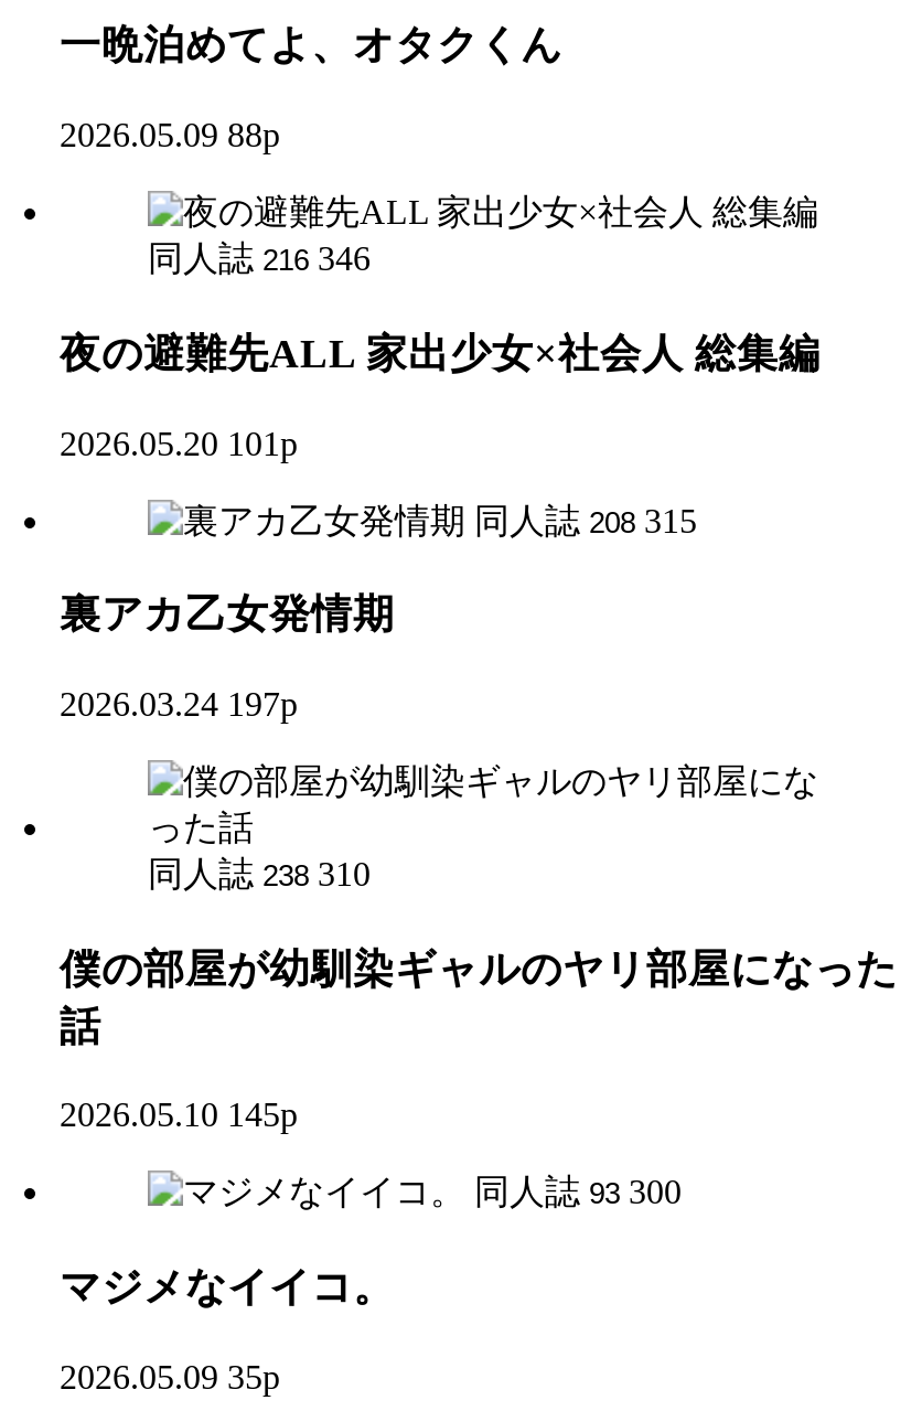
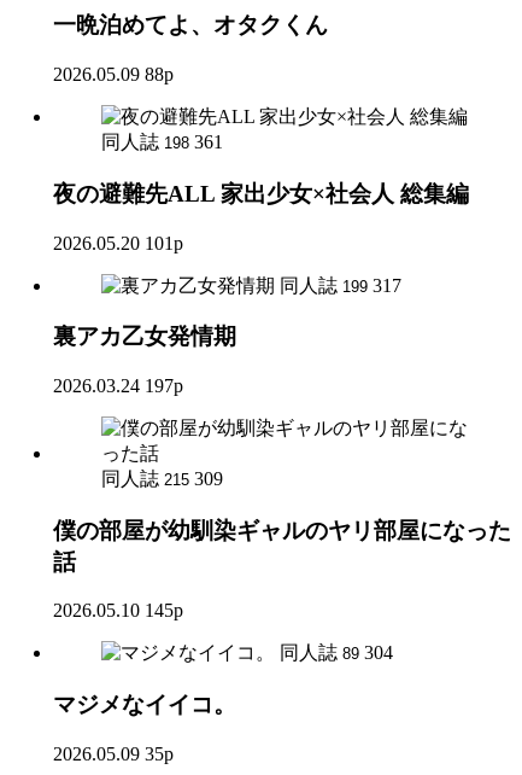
[148,240,371,277] 同人誌 216 346 -> [101,132,223,152] 同人誌 198 361
[474,501,697,538] 同人誌 208 315 -> [280,275,401,295] 同人誌 199 317
[148,855,371,892] 同人誌 238 310 -> [101,468,223,489] 同人誌 215 309
[474,1174,682,1211] 同人誌 93 300 -> [280,643,393,663] 同人誌 89 304

